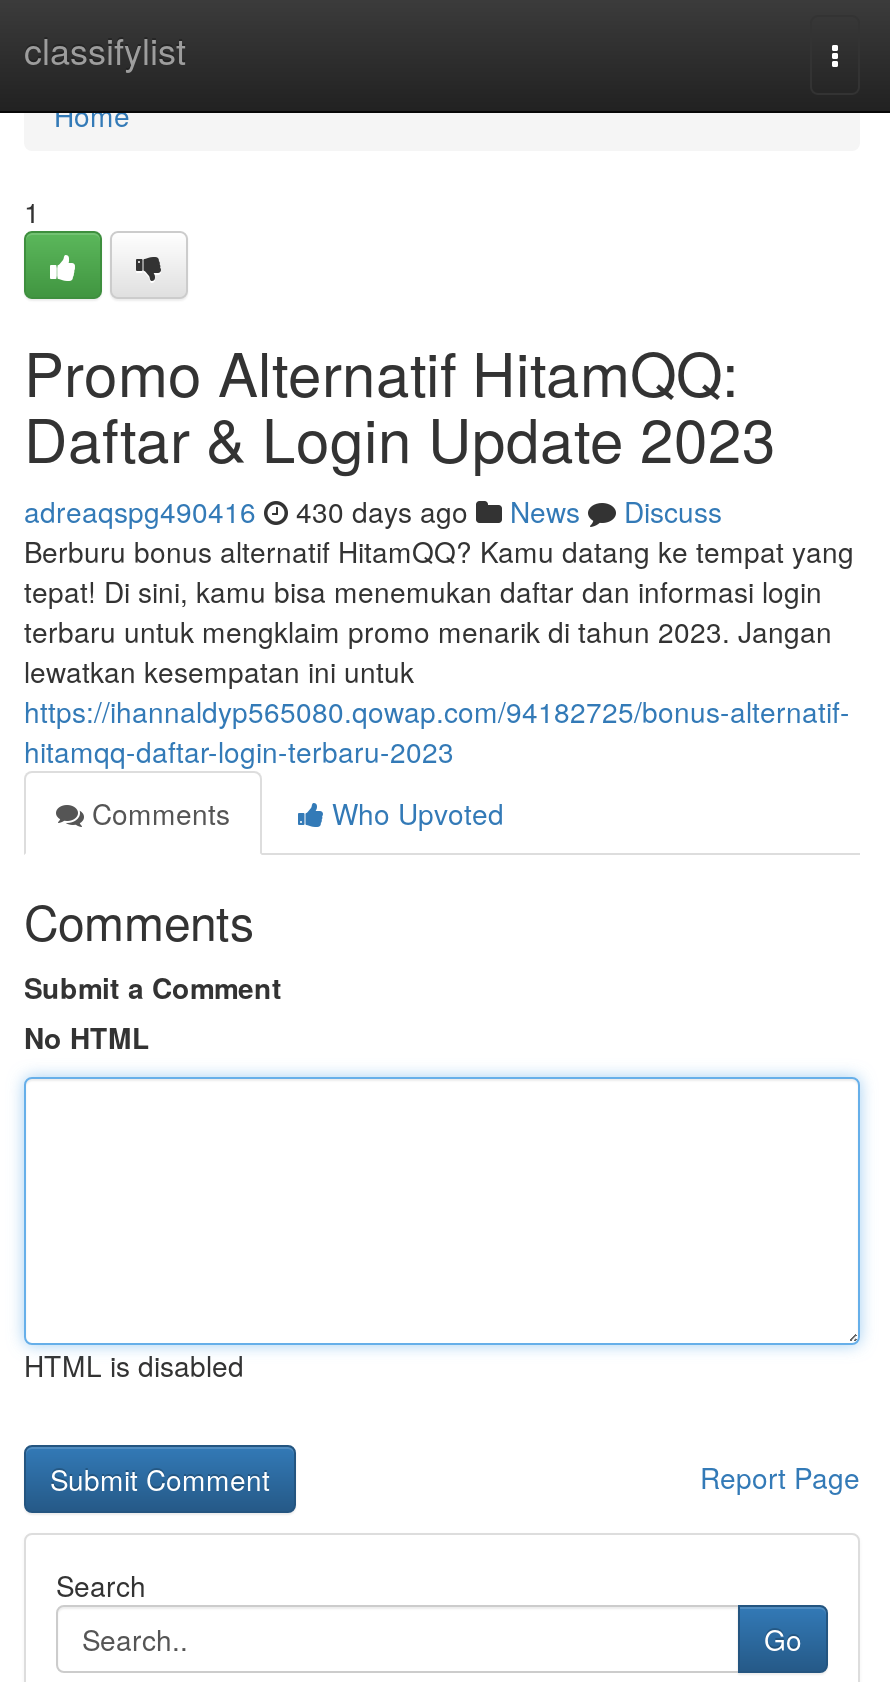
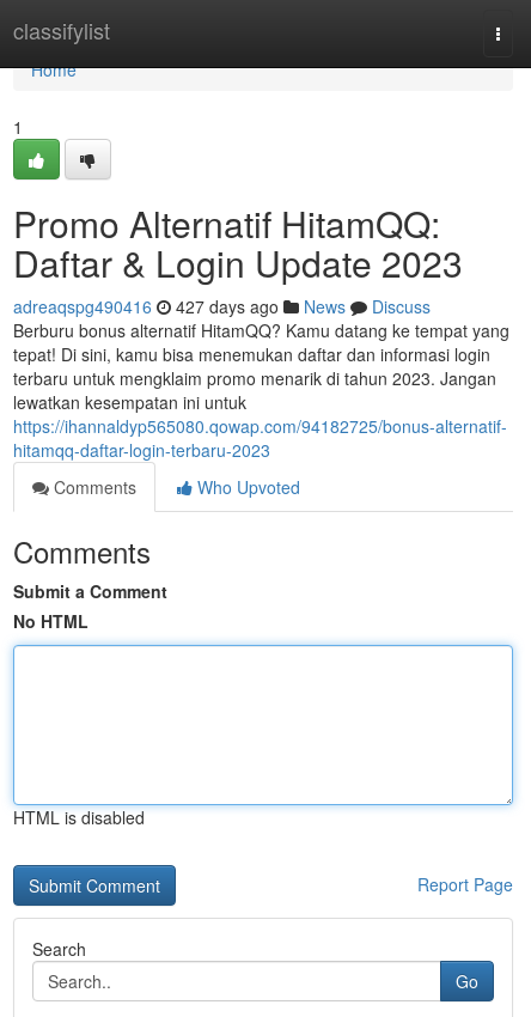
[24,491,722,531] adreaqspg490416 430 days ago News Discuss -> [13,294,431,318] adreaqspg490416 427 days ago News Discuss

